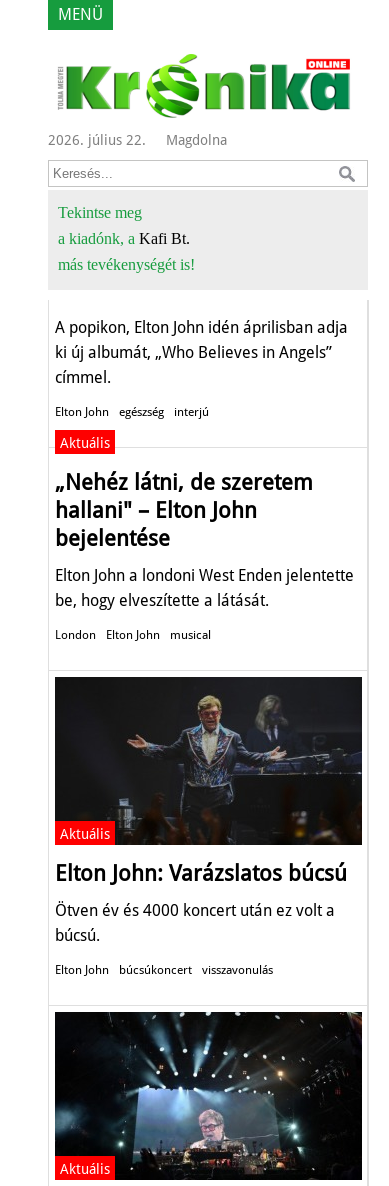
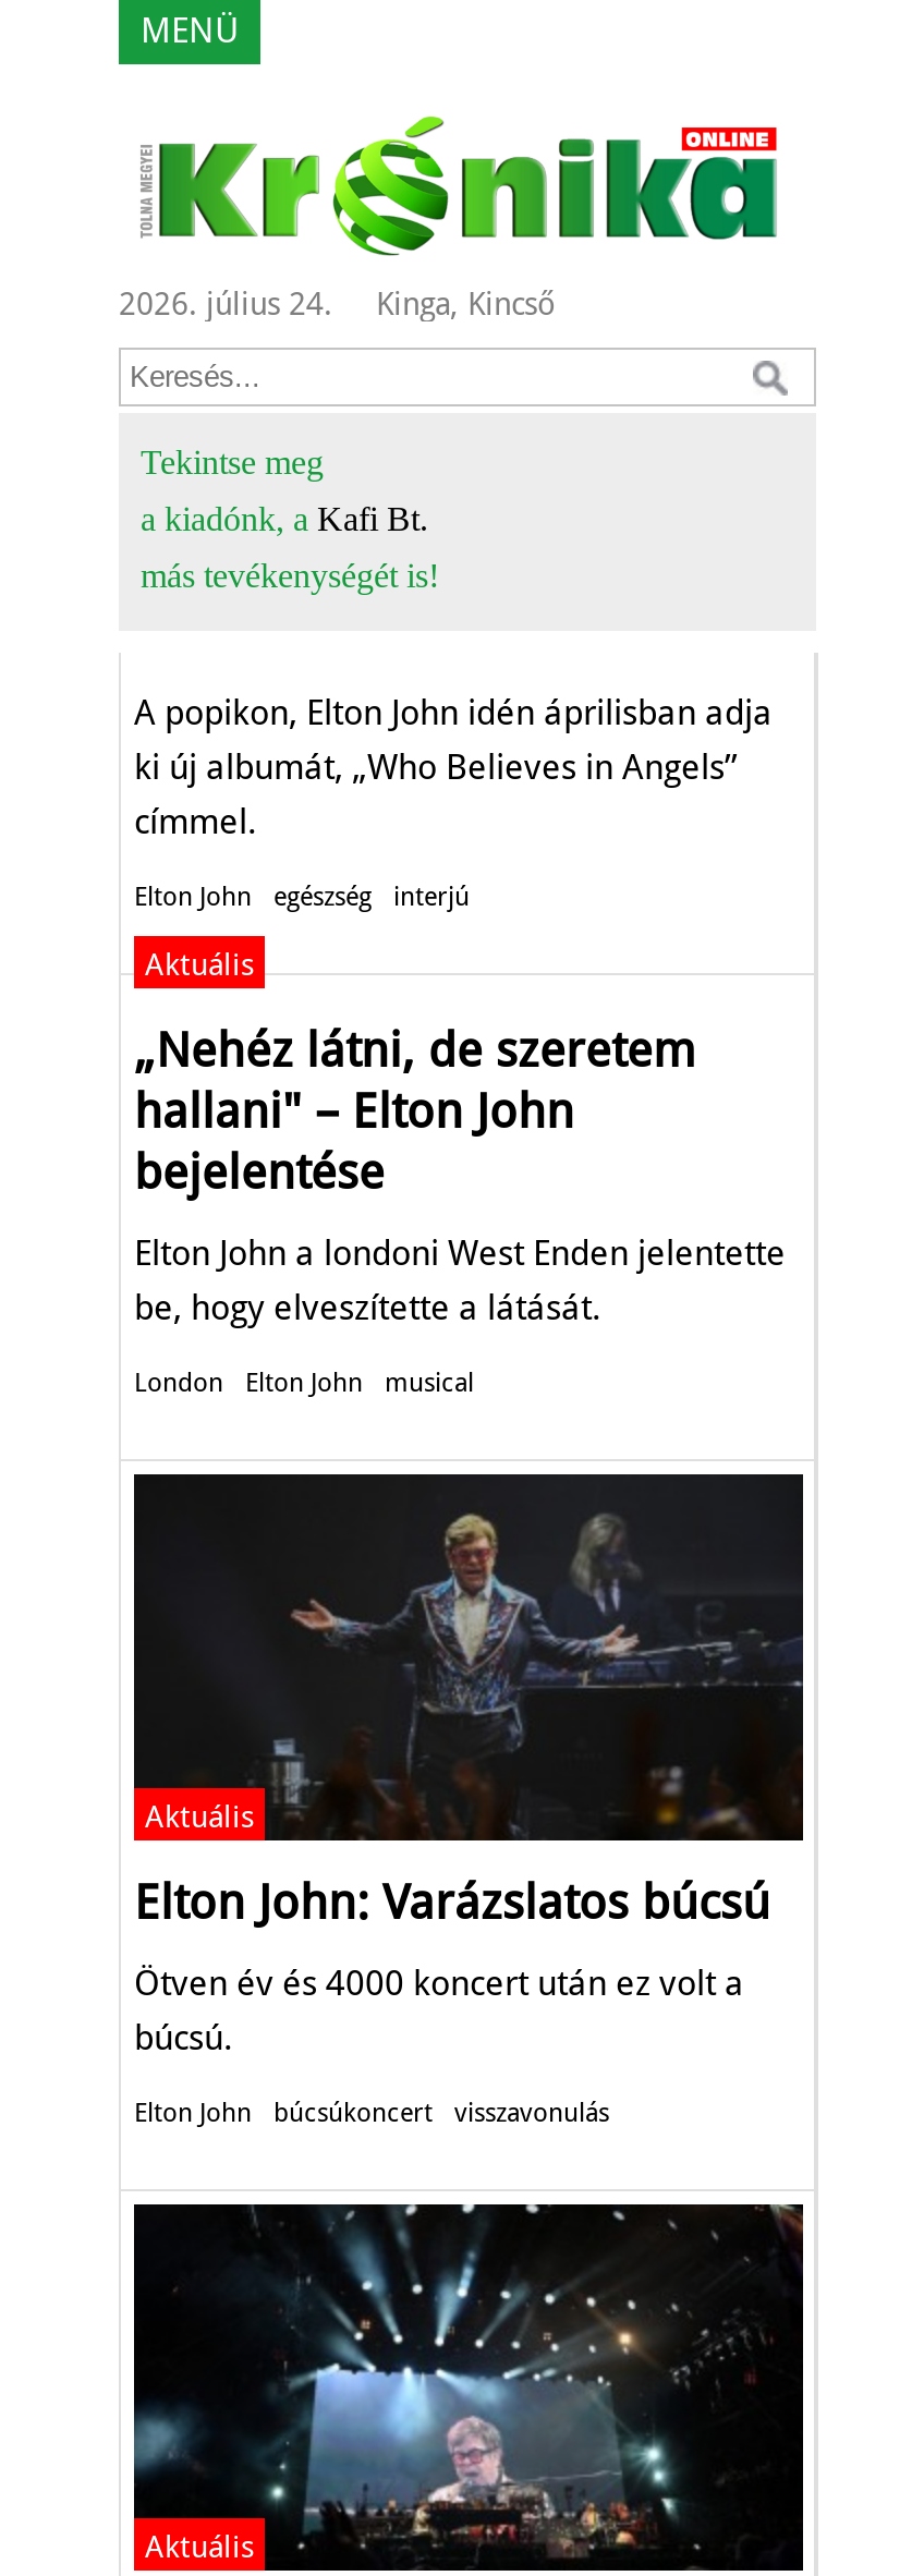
[48,132,227,148] 2026. július 22. | Magdolna -> [119,287,555,321] 2026. július 24. | Kinga, Kincső

